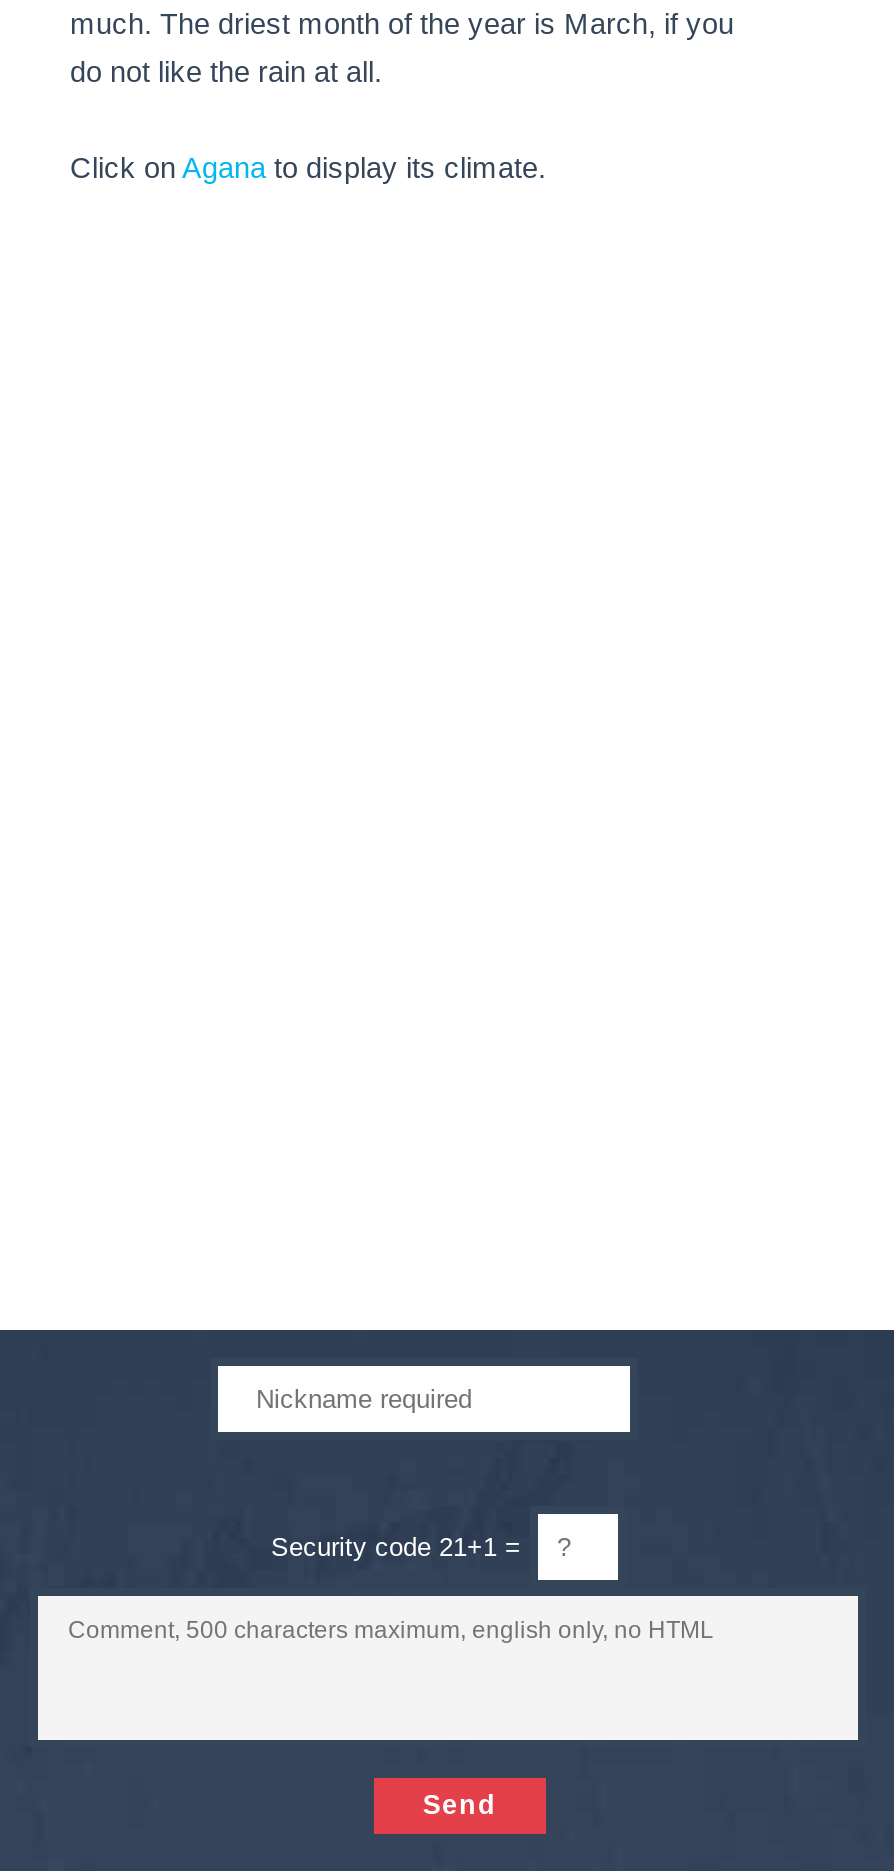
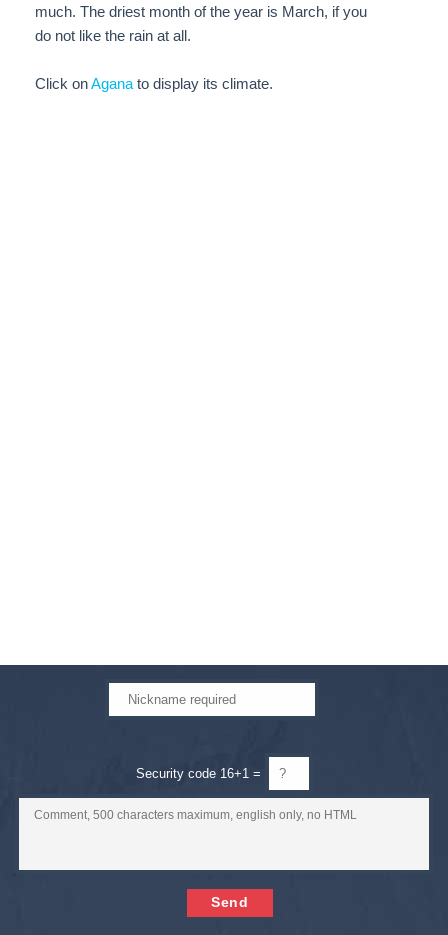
[271,1532,529,1562] Security code 21+1 = -> [135,766,264,781] Security code 16+1 =

